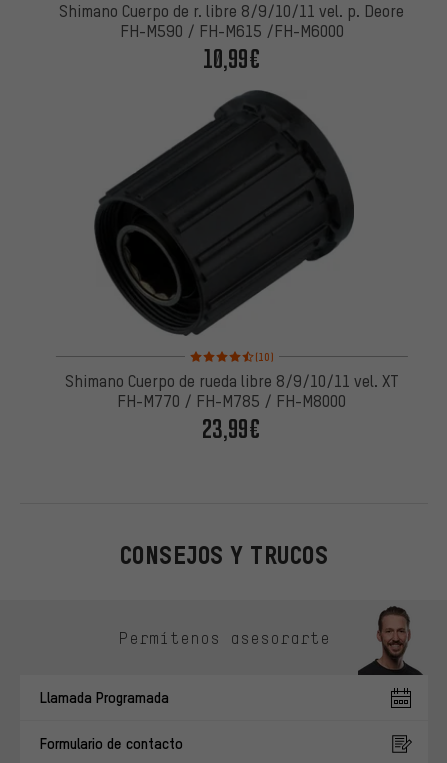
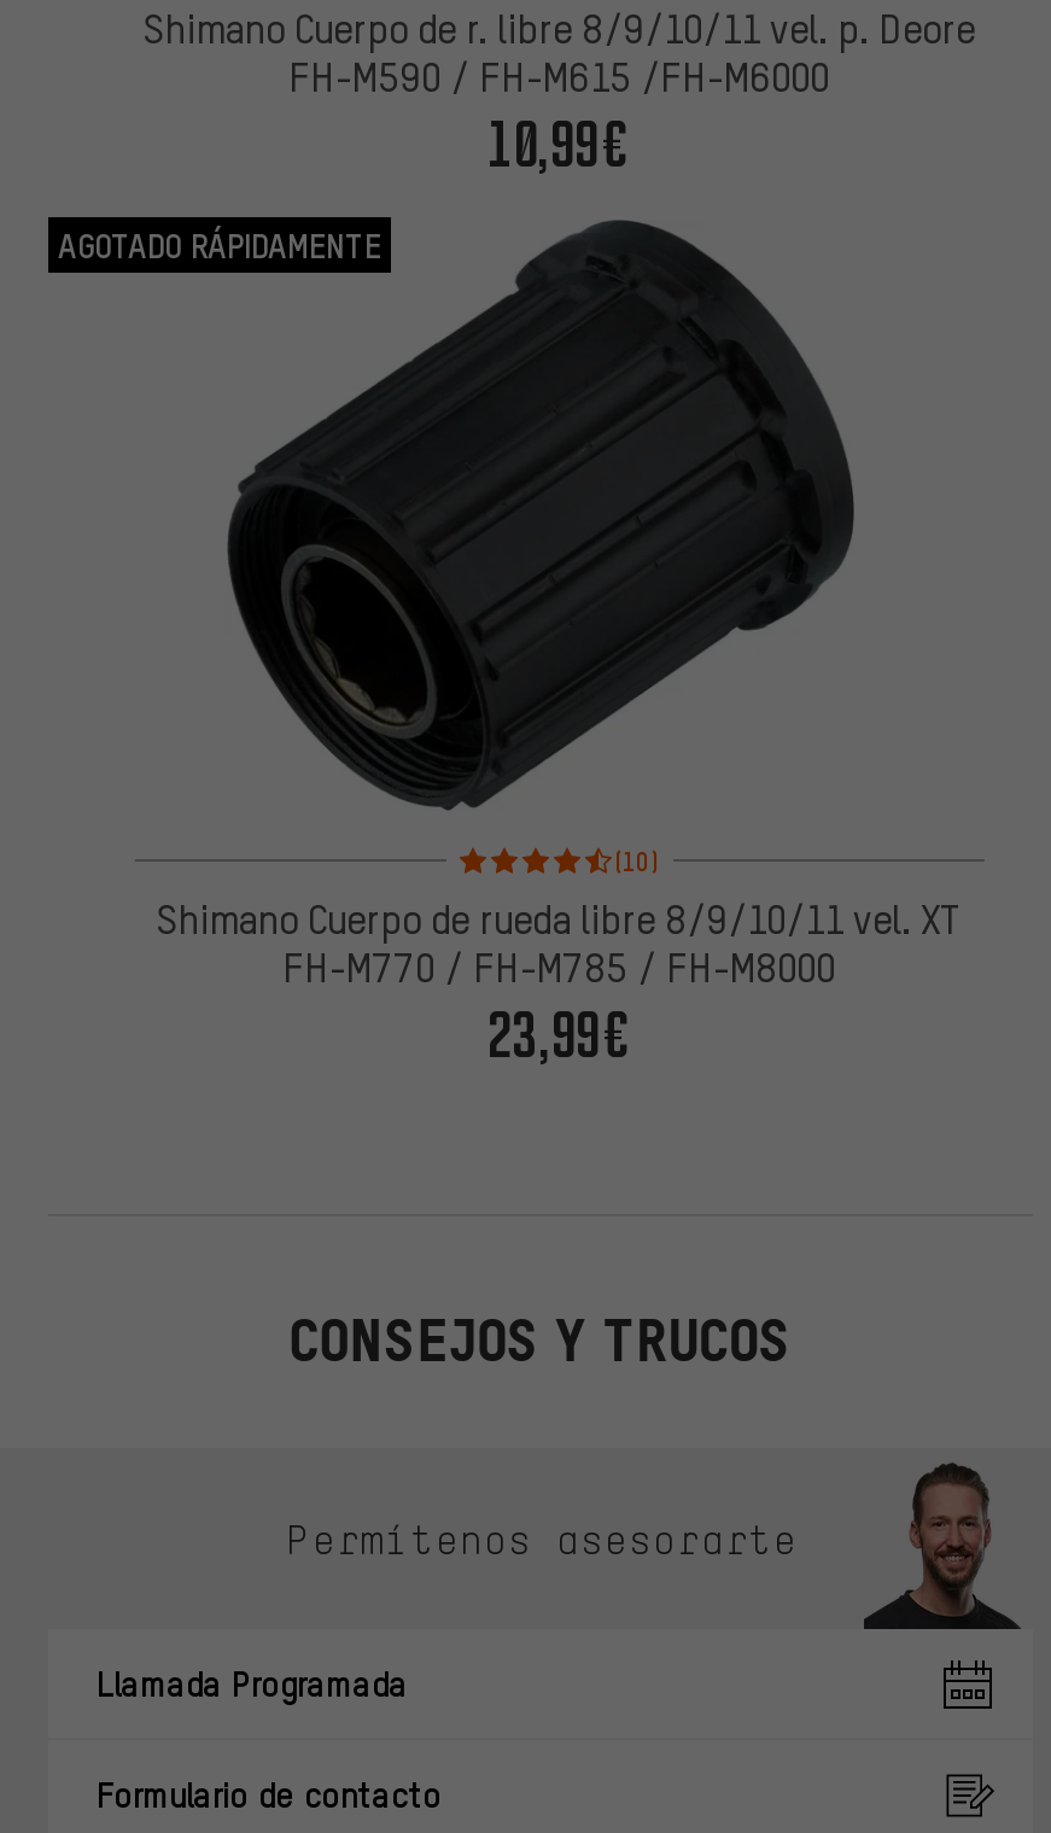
none -> [58,221,381,264] AGOTADO RÁPIDAMENTE

